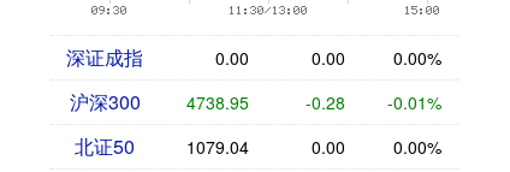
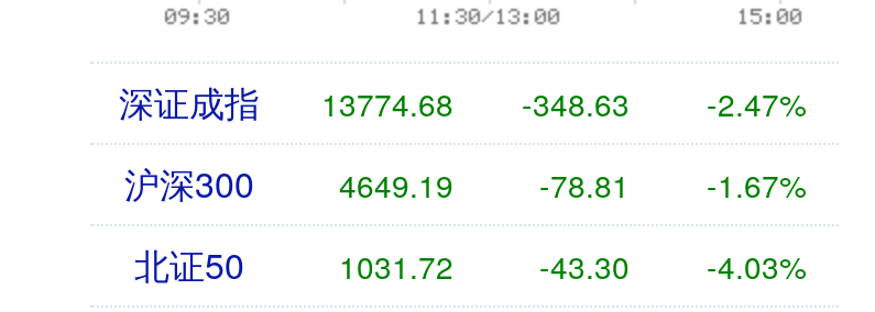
[215,45,249,70] 0.00 -> [321,81,453,125] 13774.68
[312,45,345,70] 0.00 -> [522,81,630,125] -348.63
[393,45,441,70] 0.00% -> [707,81,806,125] -2.47%
[186,90,249,114] 4738.95 -> [339,162,453,206] 4649.19
[306,90,345,114] -0.28 -> [539,162,630,206] -78.81
[387,90,441,114] -0.01% -> [707,162,806,206] -1.67%
[186,134,249,159] 1079.04 -> [339,243,453,287] 1031.72
[312,134,345,159] 0.00 -> [539,243,630,287] -43.30
[393,134,441,159] 0.00% -> [707,243,806,287] -4.03%

